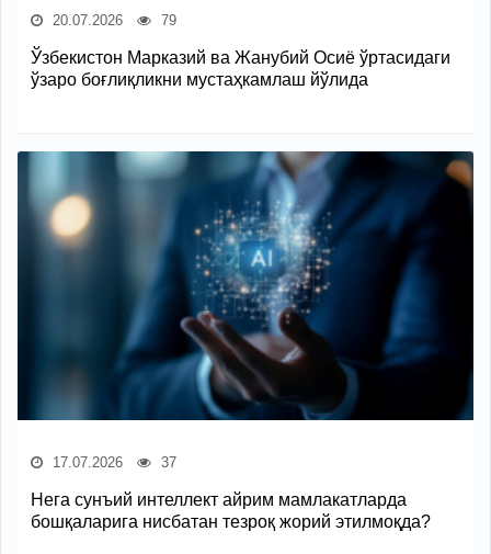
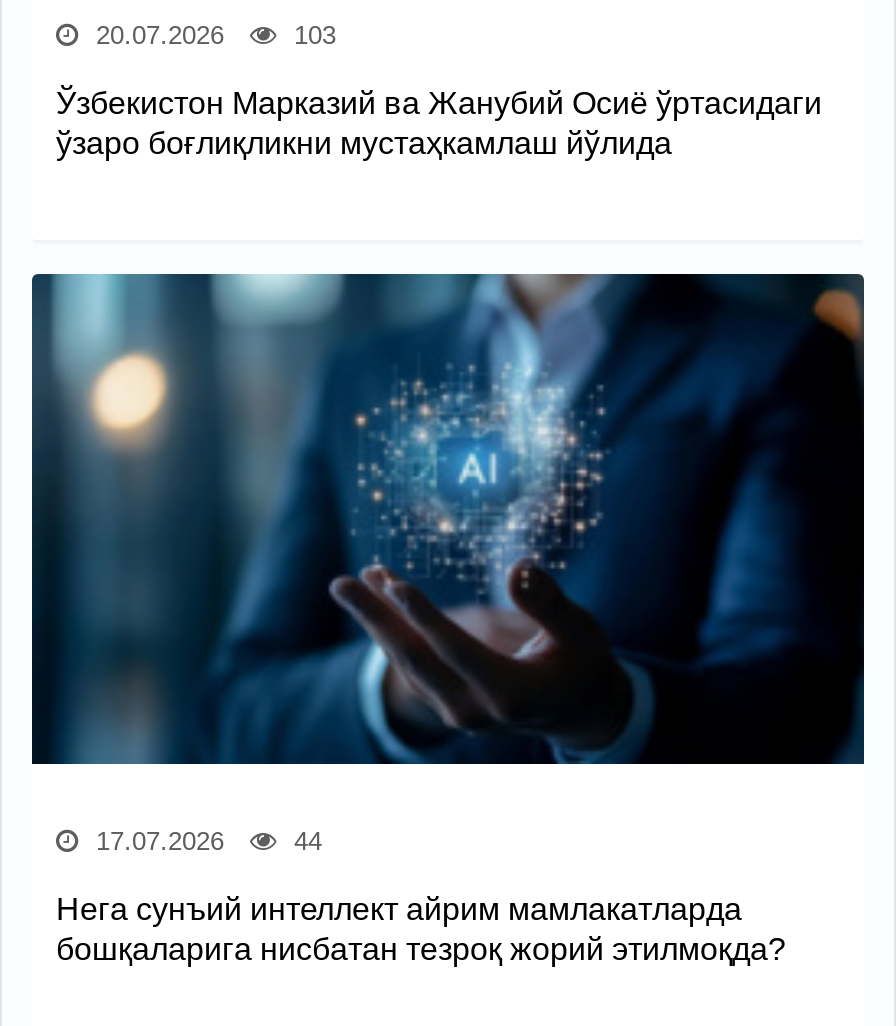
[157,13,176,29] 79 -> [286,21,336,51] 103
[157,454,176,471] 37 -> [286,826,322,856] 44

